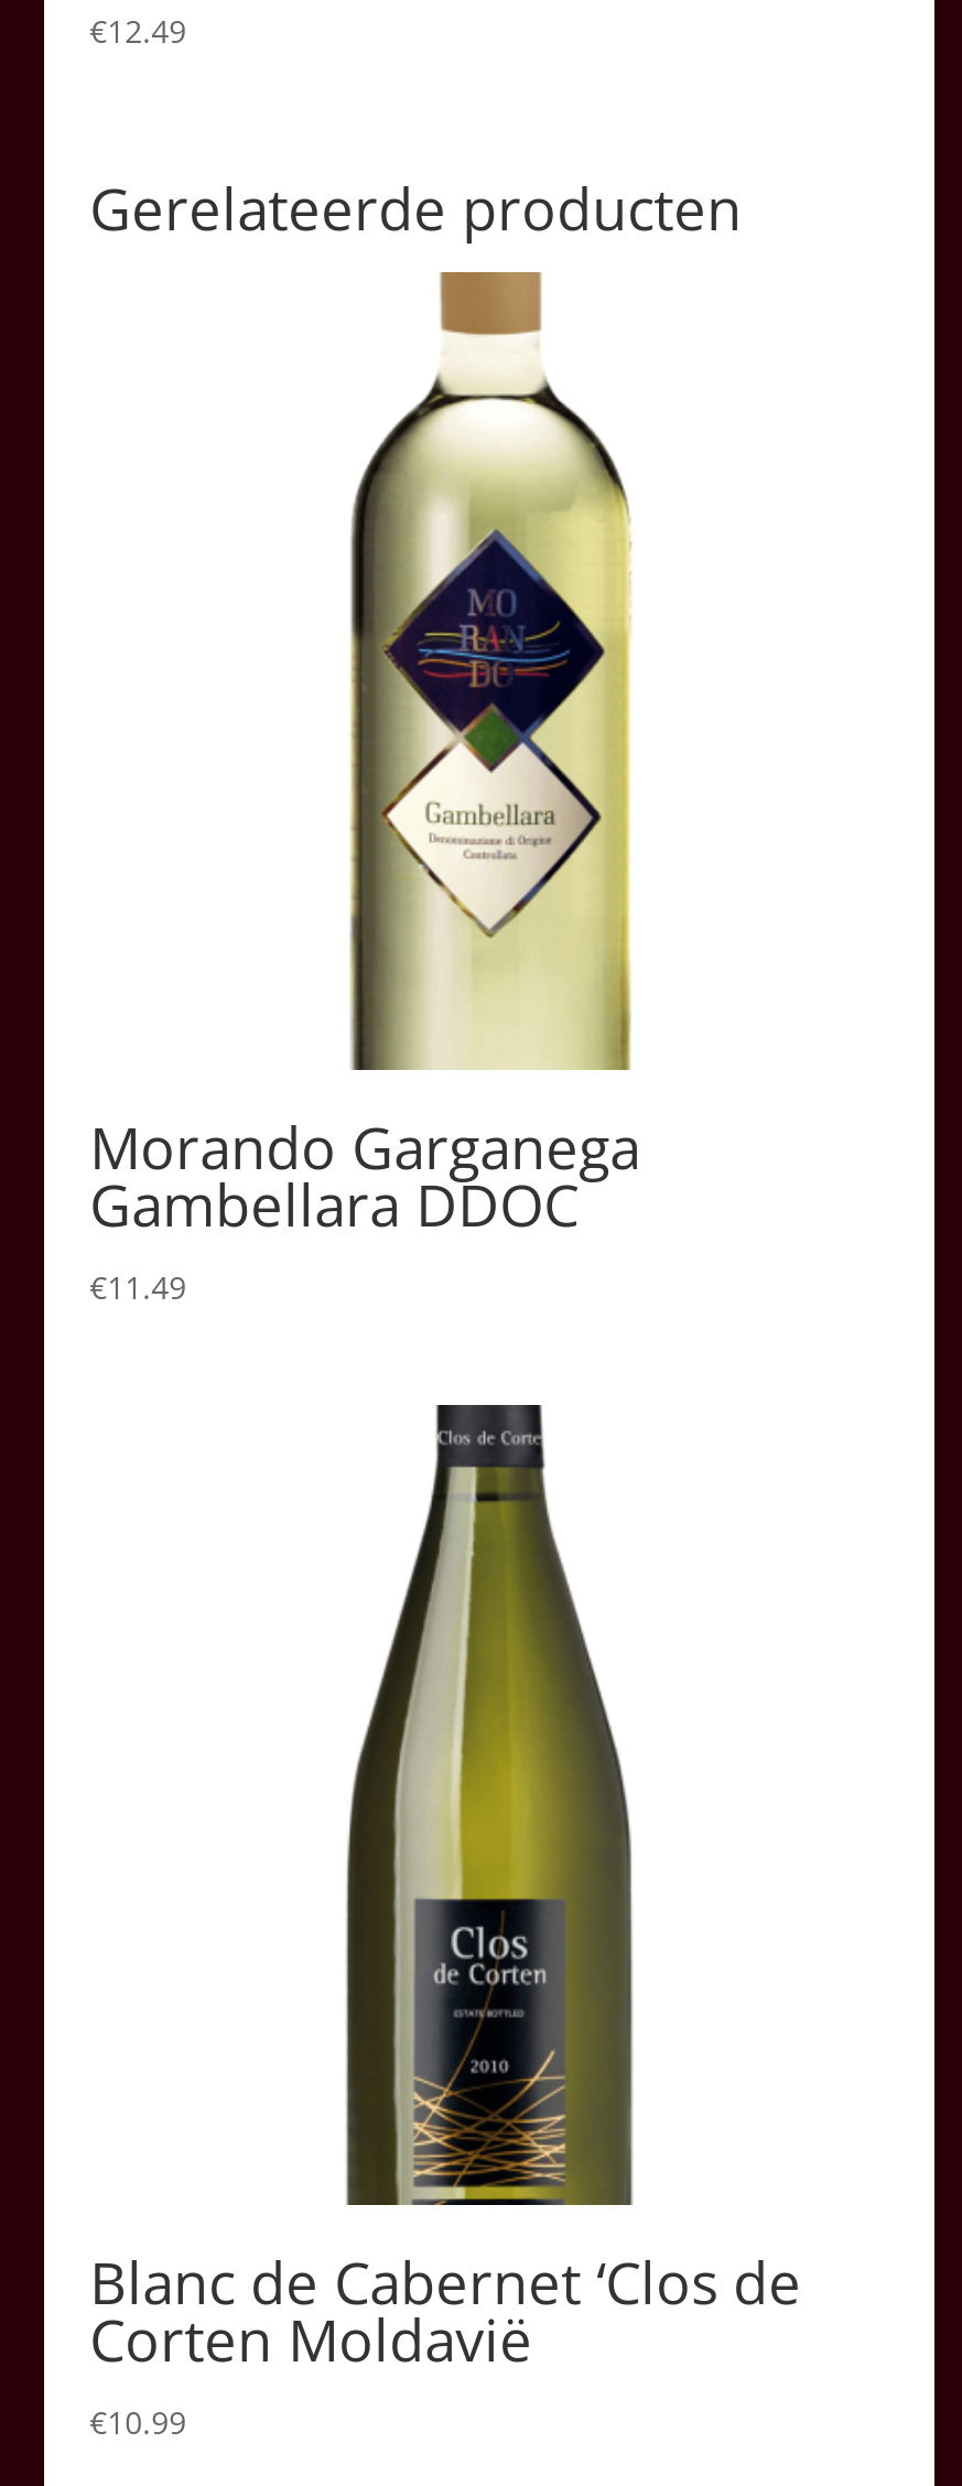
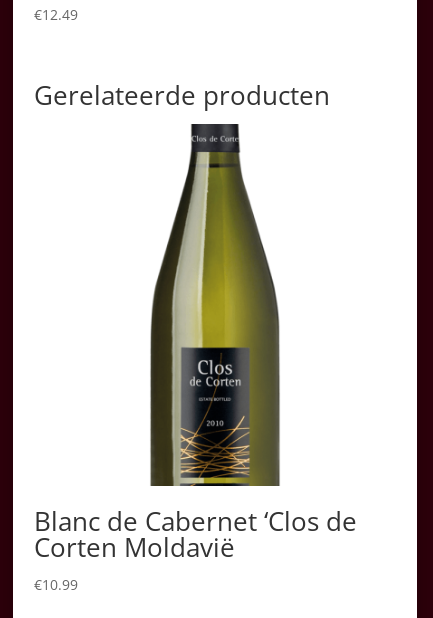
[89,270,640,1309] [image] | Morando Garganega | Gambellara DDOC | €11.49 -> none

